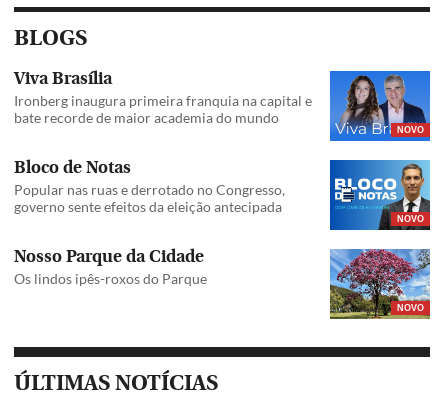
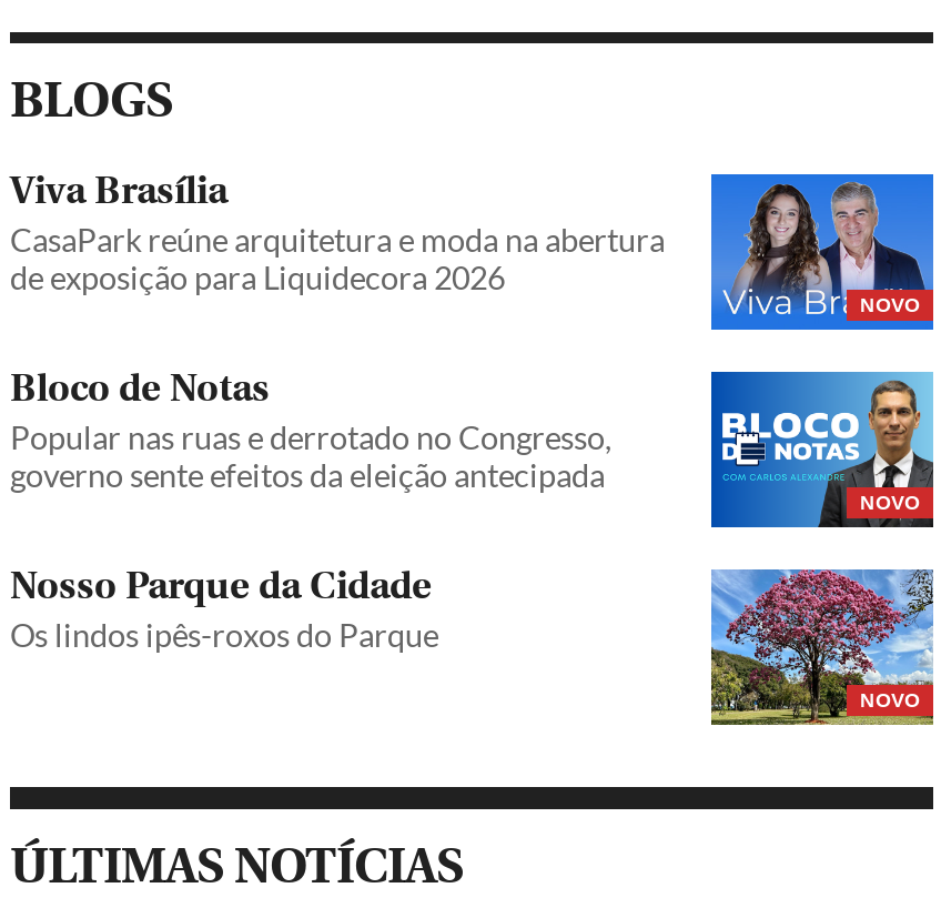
[14,92,312,126] Ironberg inaugura primeira franquia na capital e | bate recorde de maior academia do mundo -> [10,220,665,295] CasaPark reúne arquitetura e moda na abertura | de exposição para Liquidecora 2026

